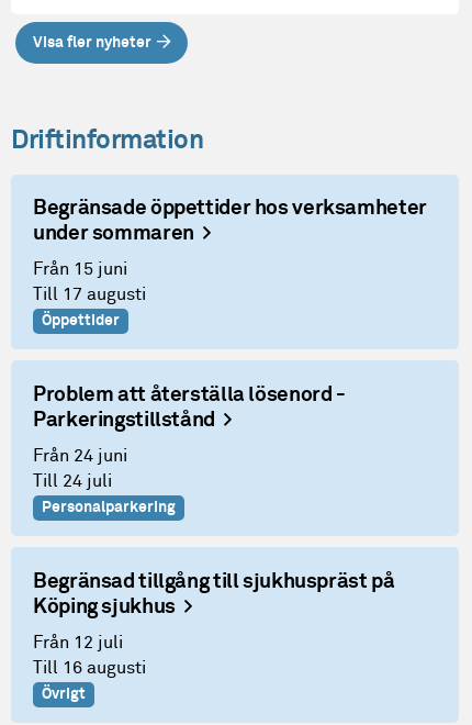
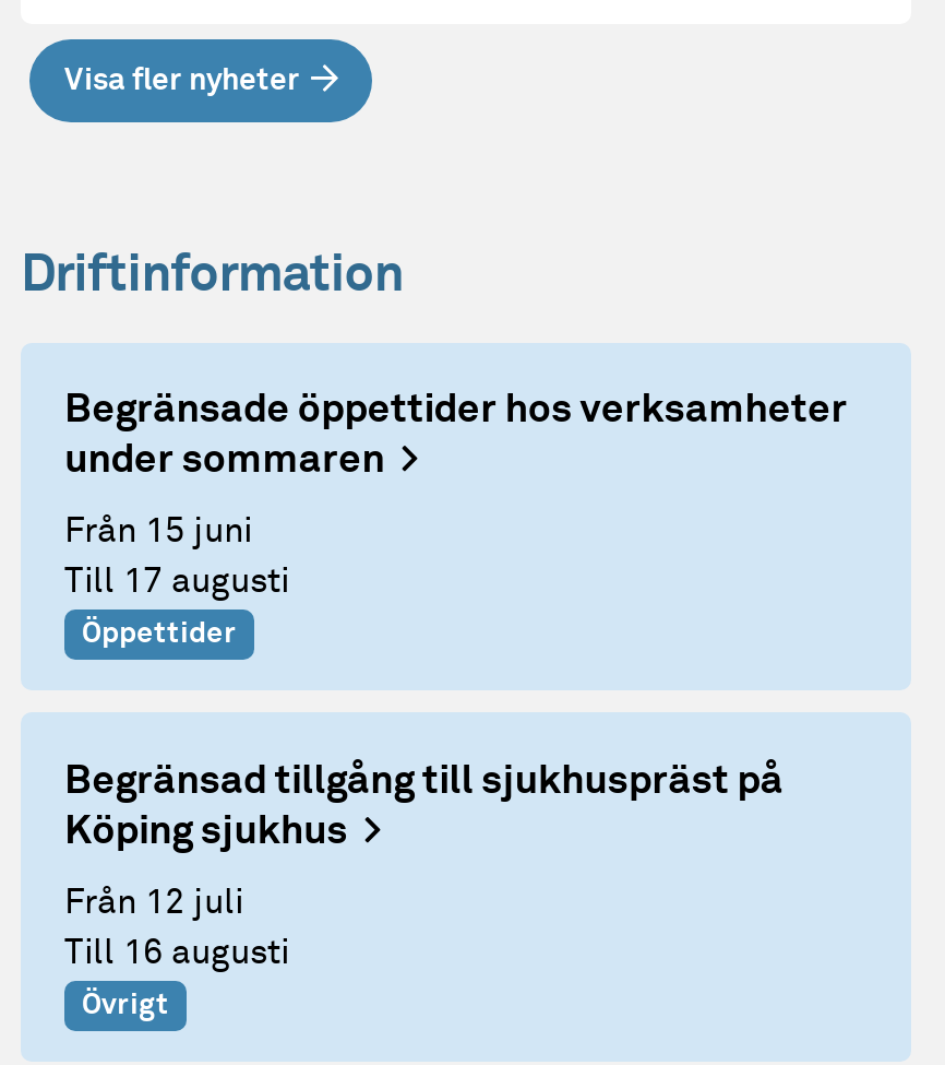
[33,385,345,515] Problem att återställa lösenord - | Parkeringstillstånd | Från 24 juni | Till 24 juli | Personalparkering -> none

